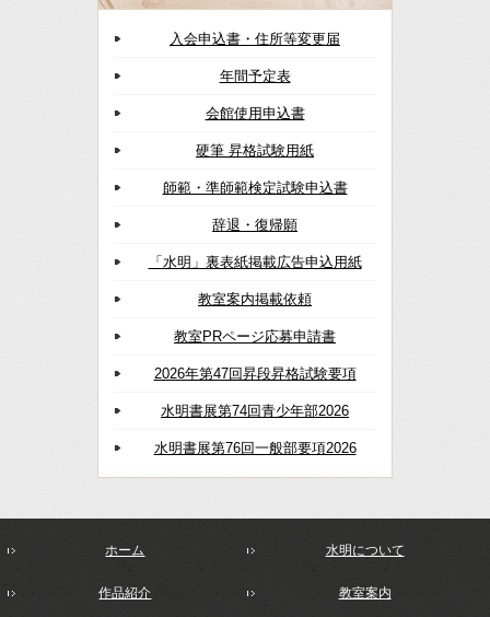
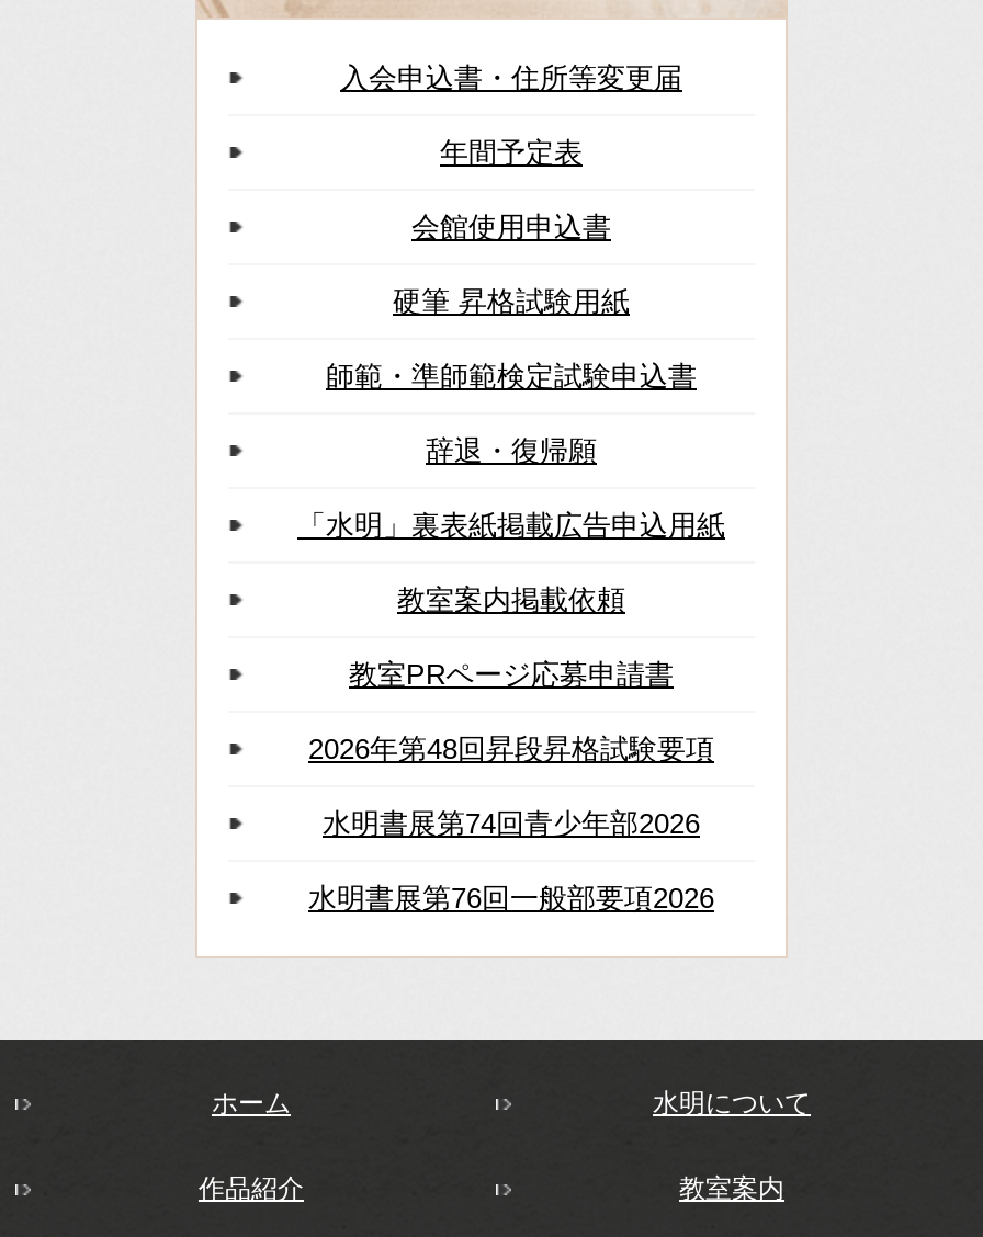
[154,366,356,382] 2026年第47回昇段昇格試験要項 -> [308,733,714,766] 2026年第48回昇段昇格試験要項

